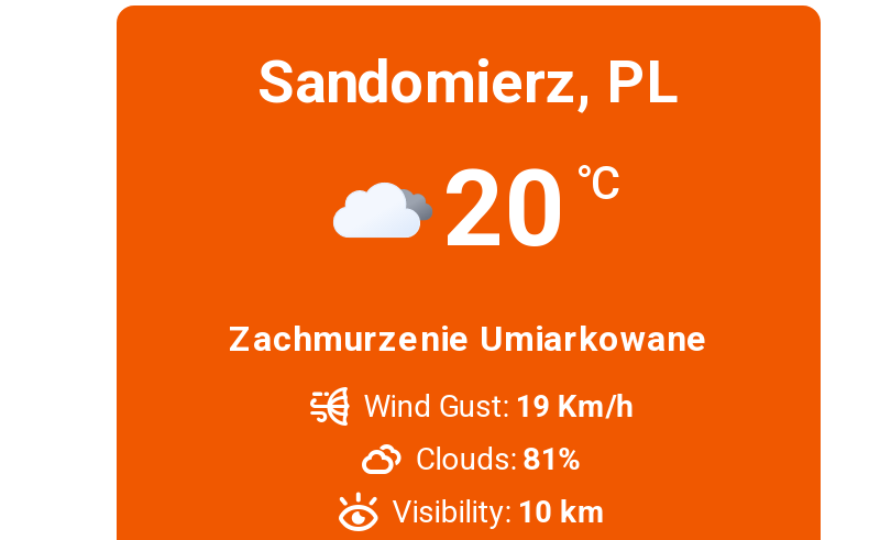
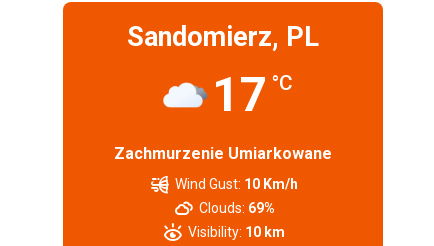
[443,146,621,271] 20 °C -> [211,66,292,123] 17 °C
[363,388,634,423] Wind Gust: 19 Km/h -> [175,176,298,192] Wind Gust: 10 Km/h
[415,441,582,476] Clouds: 81% -> [199,200,275,216] Clouds: 69%

